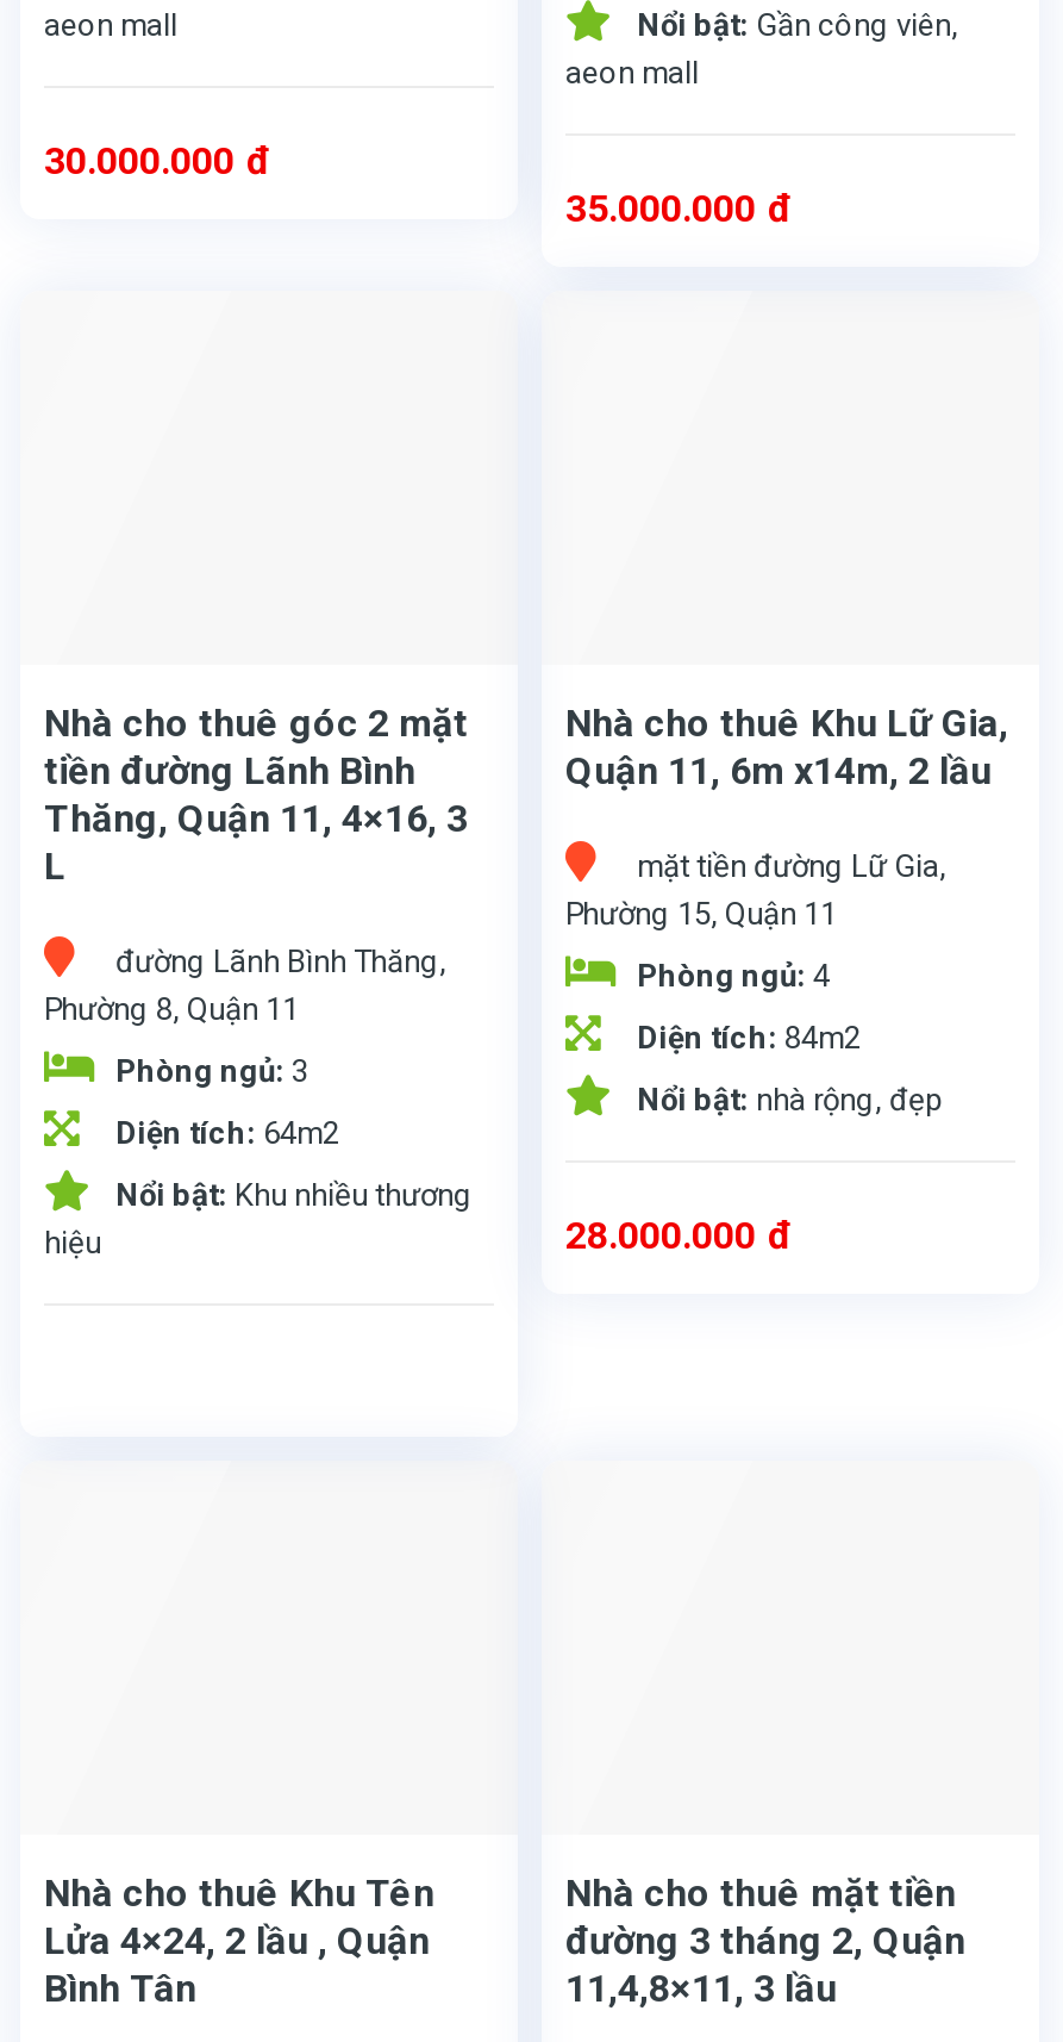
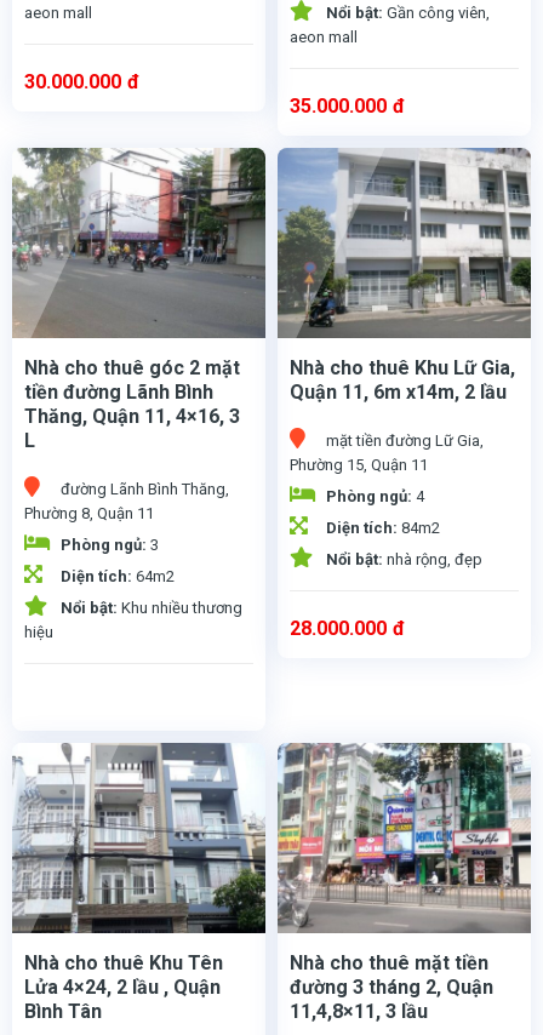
none -> [11,147,267,339] [image]
none -> [276,147,532,339] [image]
none -> [11,742,267,934] [image]
none -> [276,742,532,934] [image]

